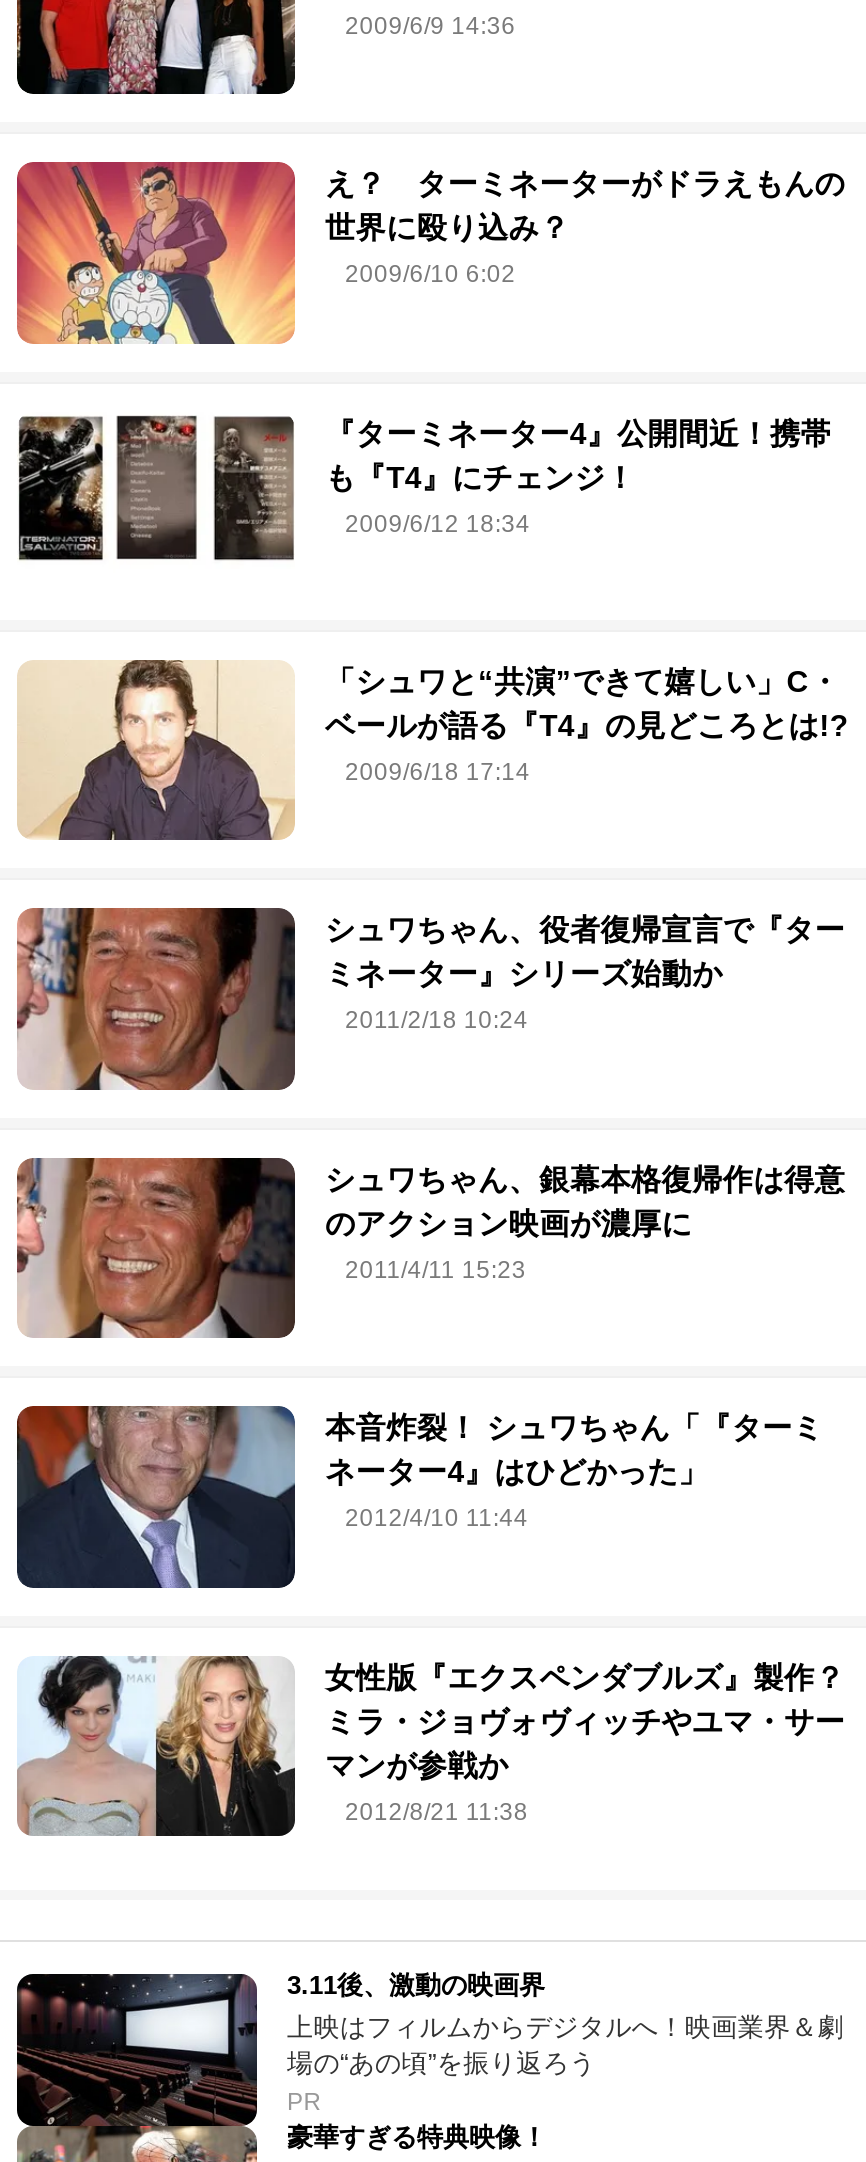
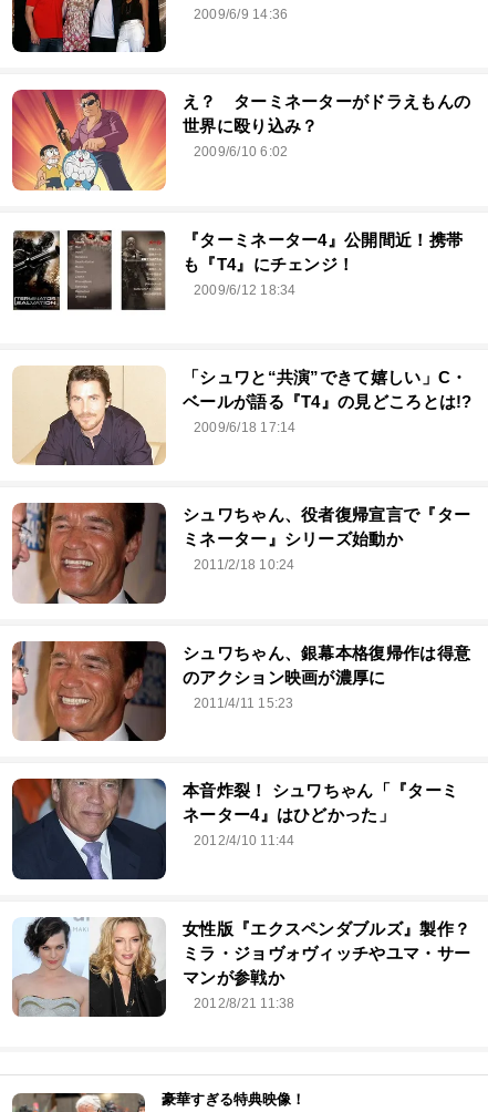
[17,1969,844,2130] [image] | 3.11後、激動の映画界 | 上映はフィルムからデジタルへ！映画業界＆劇 | 場の“あの頃”を振り返ろう | PR -> none

